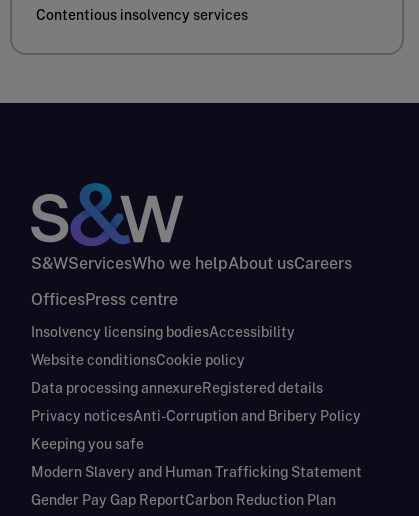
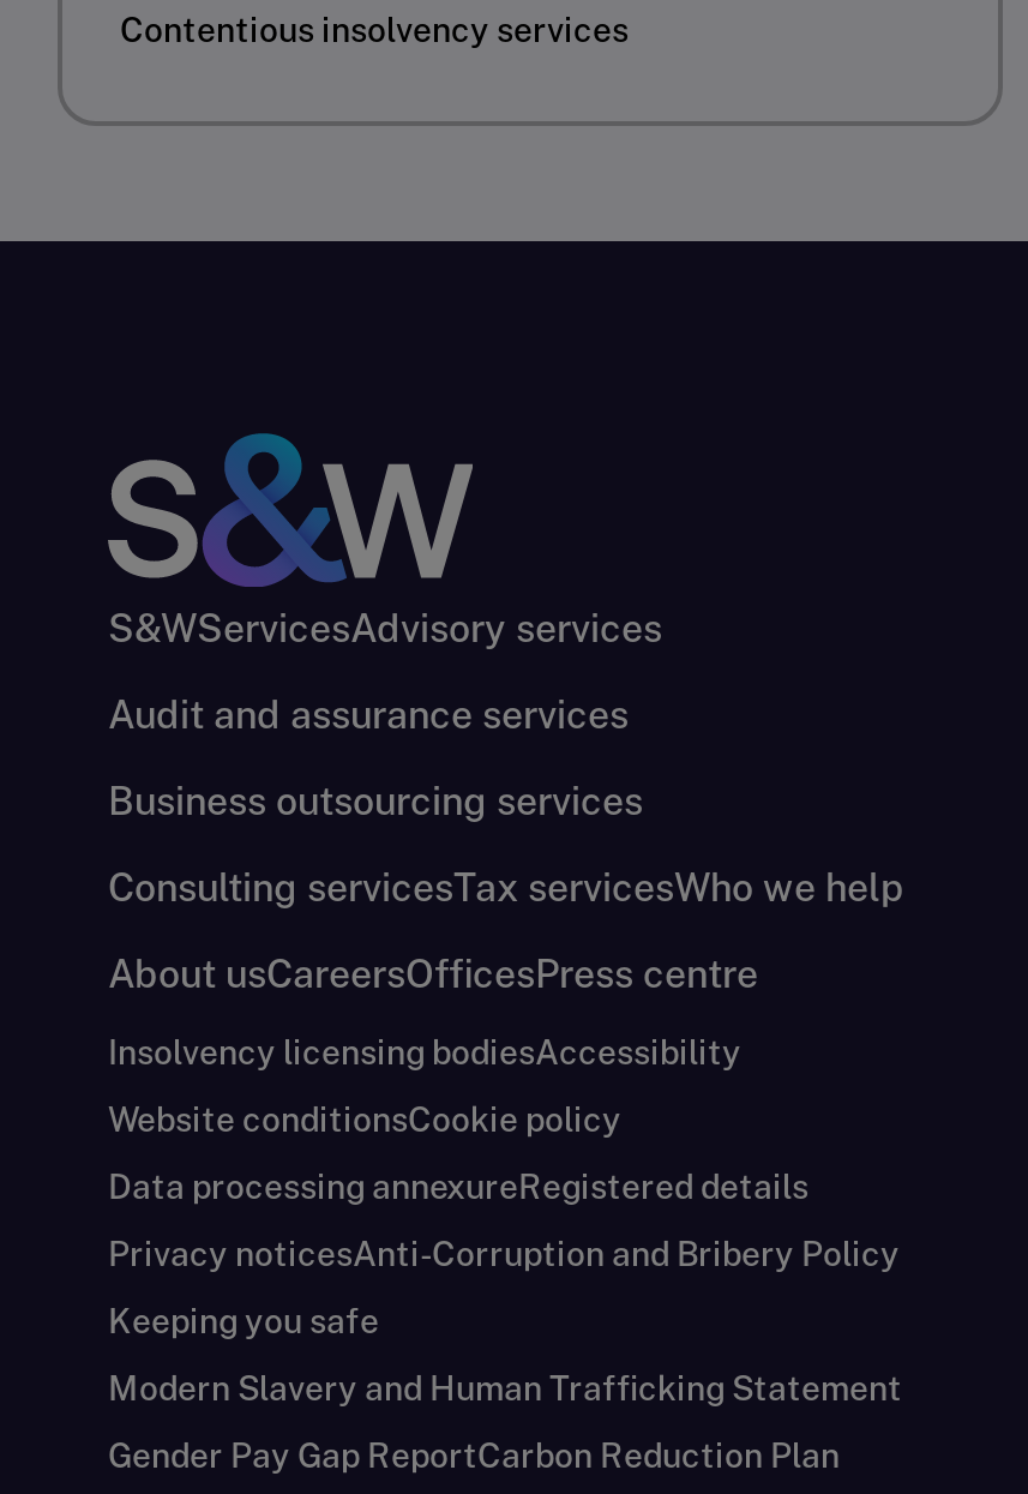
[31,254,352,309] S&WServicesWho we helpAbout usCareers | OfficesPress centre -> [108,606,904,998] S&WServicesAdvisory services | Audit and assurance services | Business outsourcing services | Consulting servicesTax servicesWho we help | About usCareersOfficesPress centre

